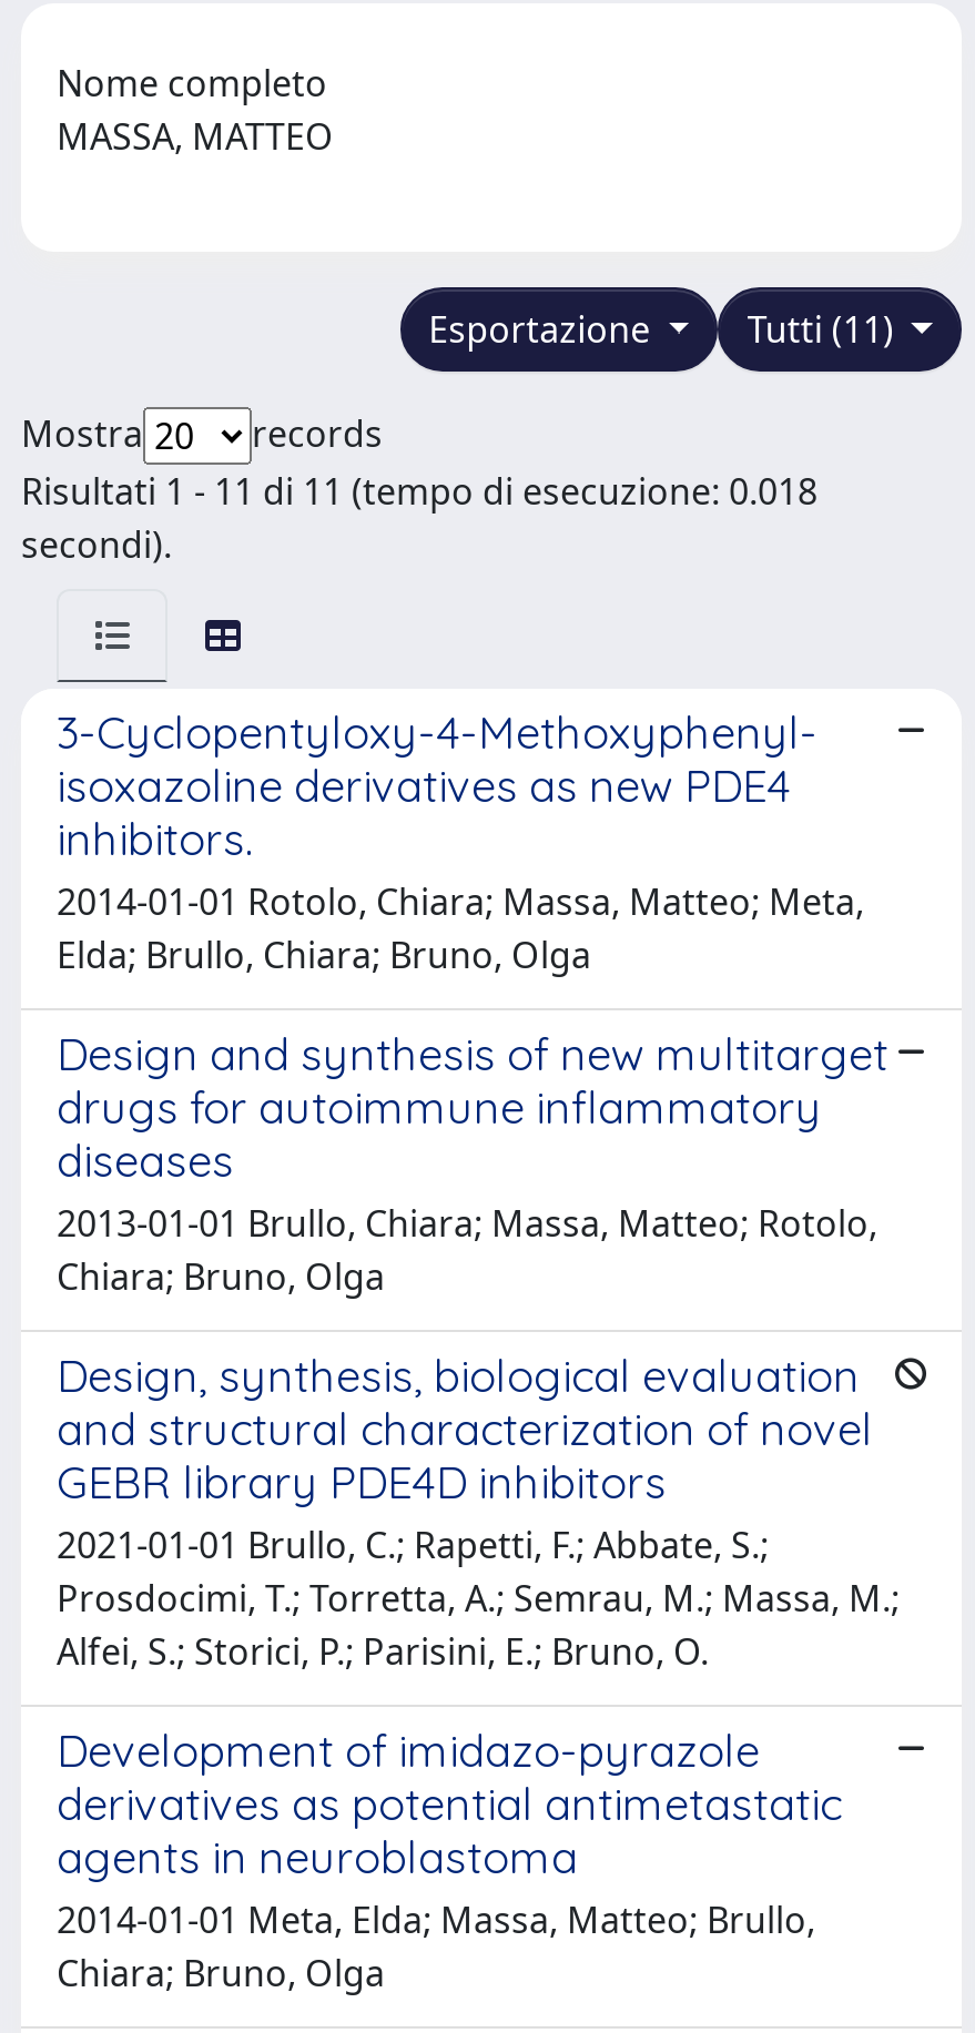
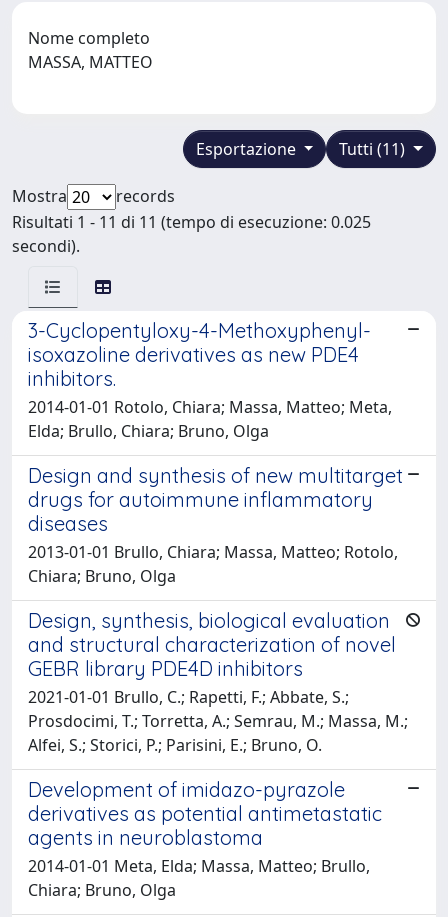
[21,466,817,515] Risultati 1 - 11 di 11 (tempo di esecuzione: 0.018 -> [12,211,371,233] Risultati 1 - 11 di 11 (tempo di esecuzione: 0.025

